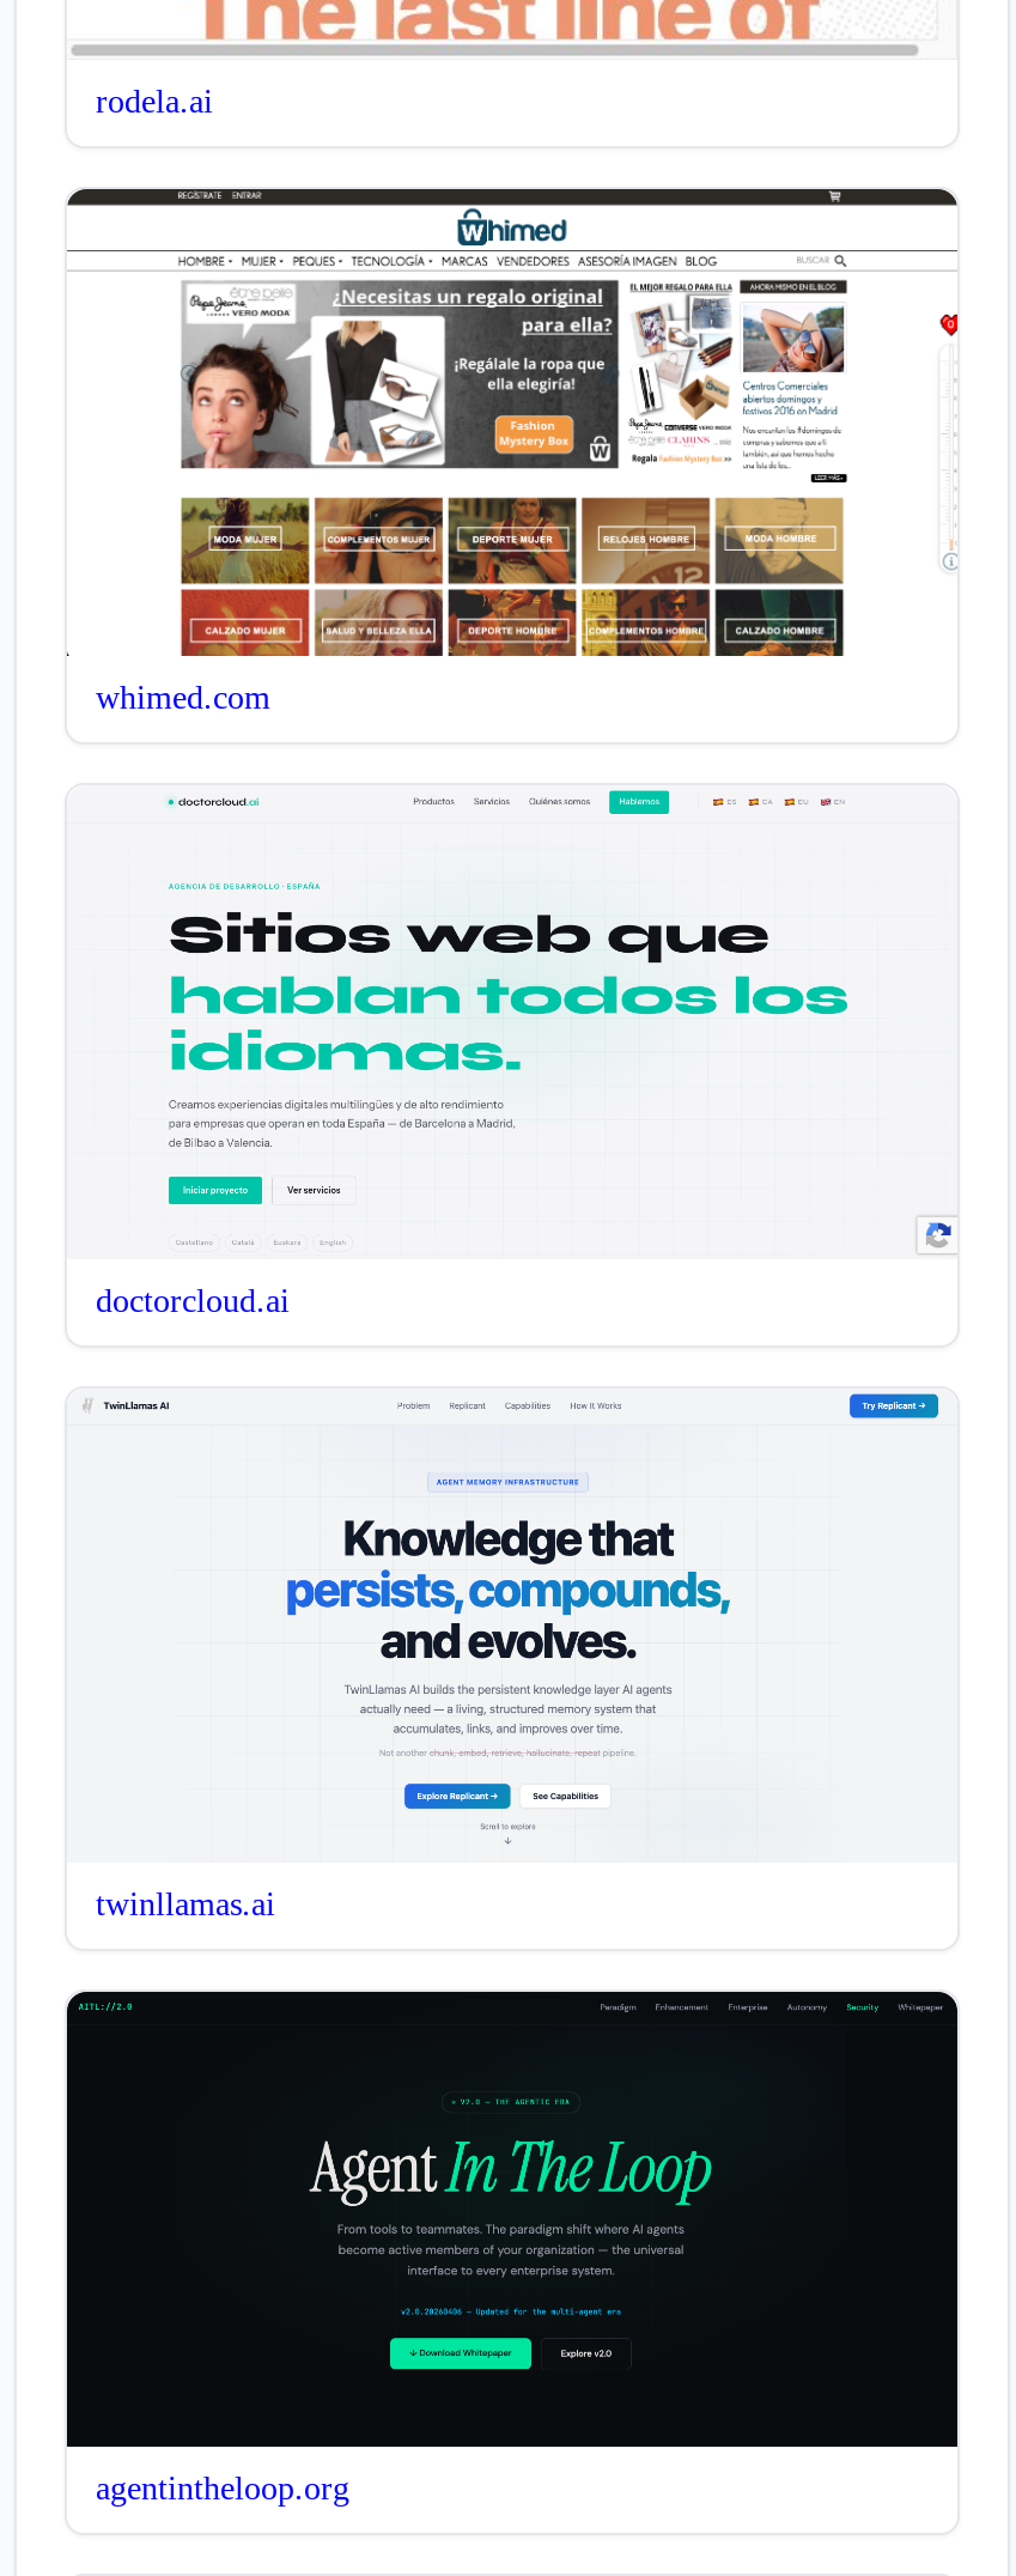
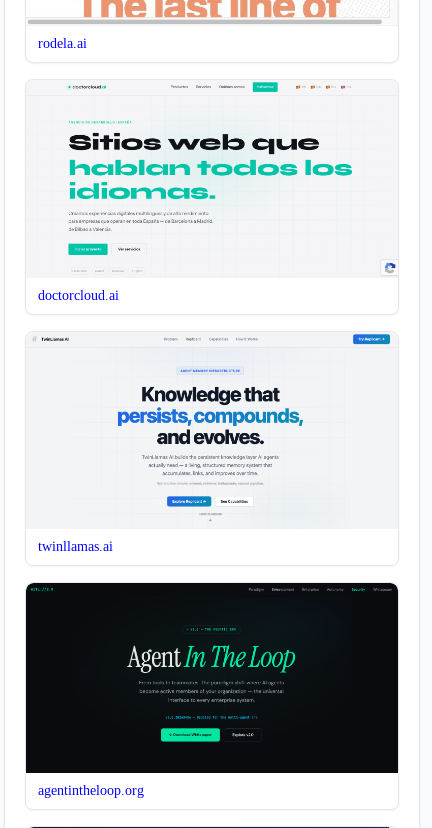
[67,187,960,716] [image] | whimed.com -> none

